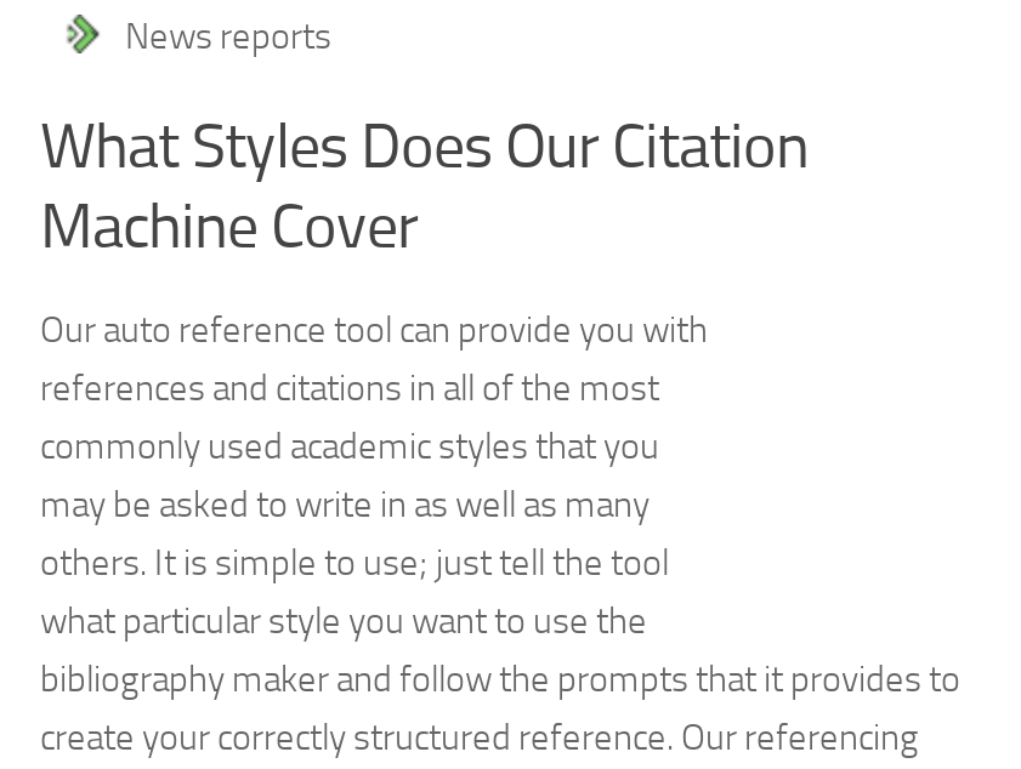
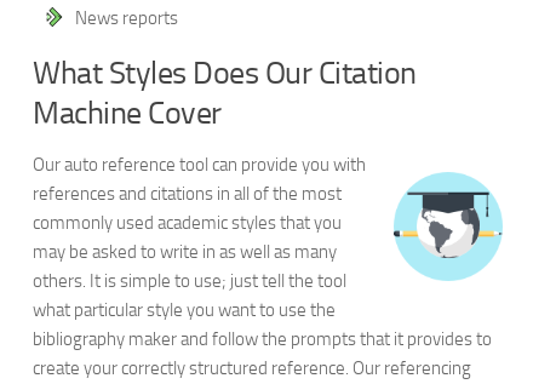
none -> [392,171,504,282] [image]

